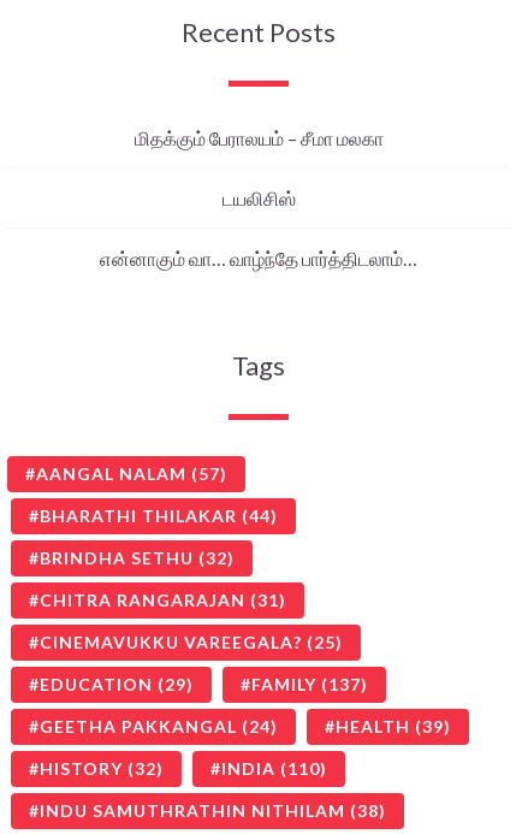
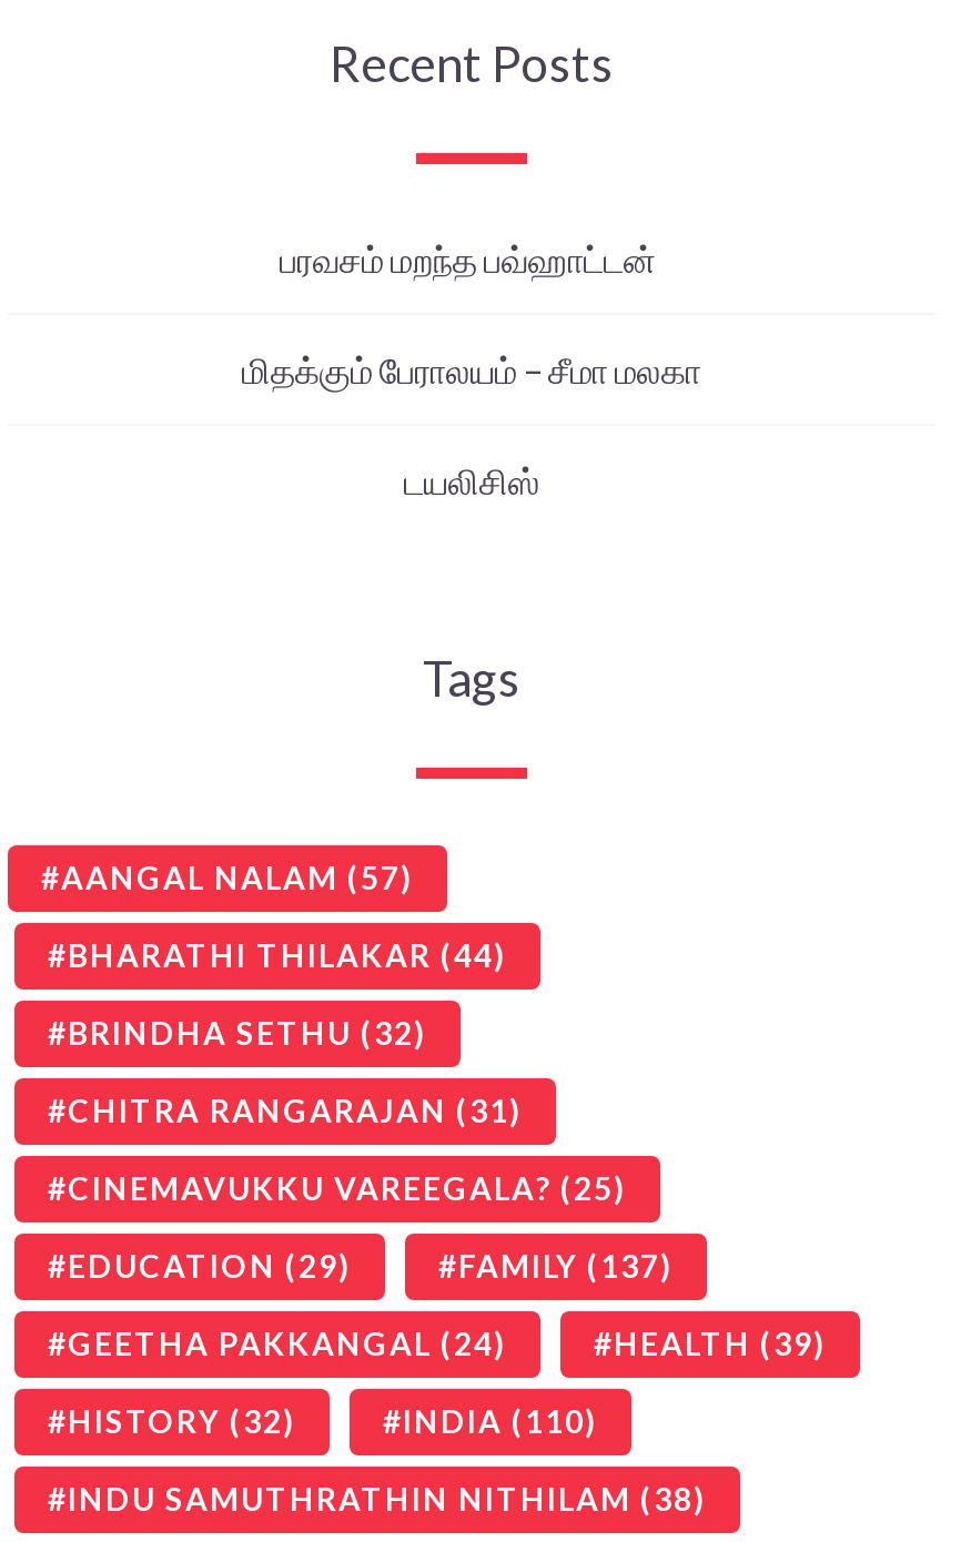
none -> [280,236,664,278] பரவசம் மறந்த பவ்ஹாட்டன்
moved [134,126,383,209] -> [242,347,701,500]: மிதக்கும் பேராலயம் – சீமா மலகா | டயலிசிஸ்
[100,246,417,269] என்னாகும் வா… வாழ்ந்தே பார்த்திடலாம்… -> none

